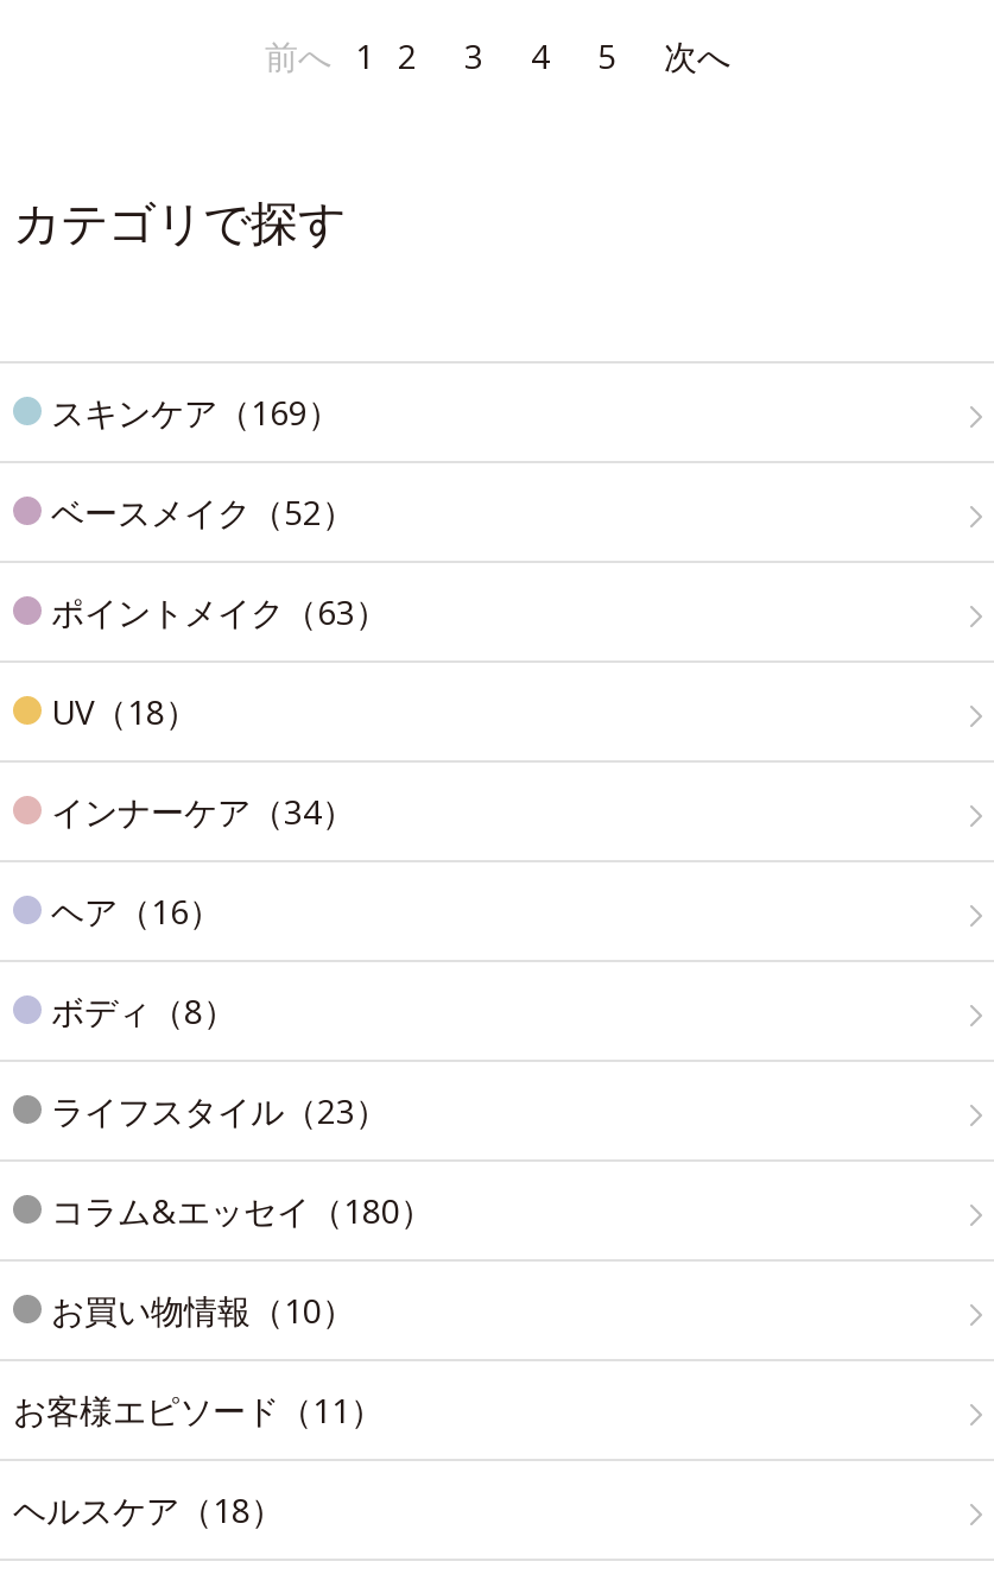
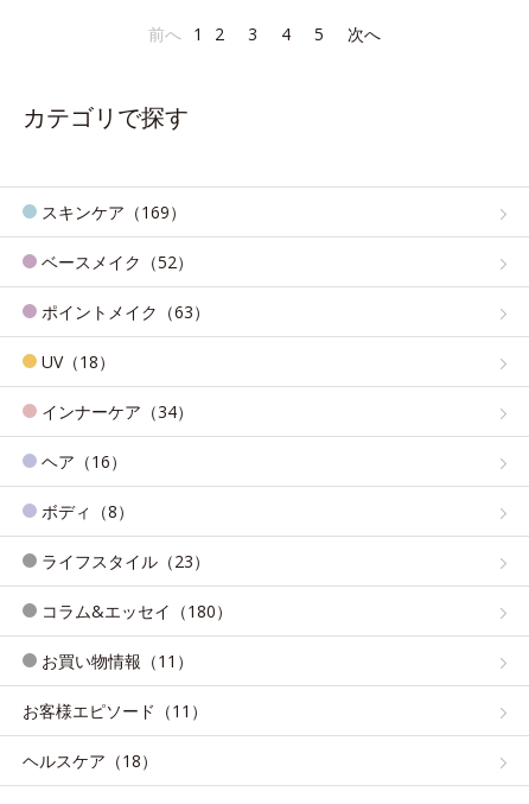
[51,1288,355,1333] お買い物情報（10） -> [42,650,193,672] お買い物情報（11）

